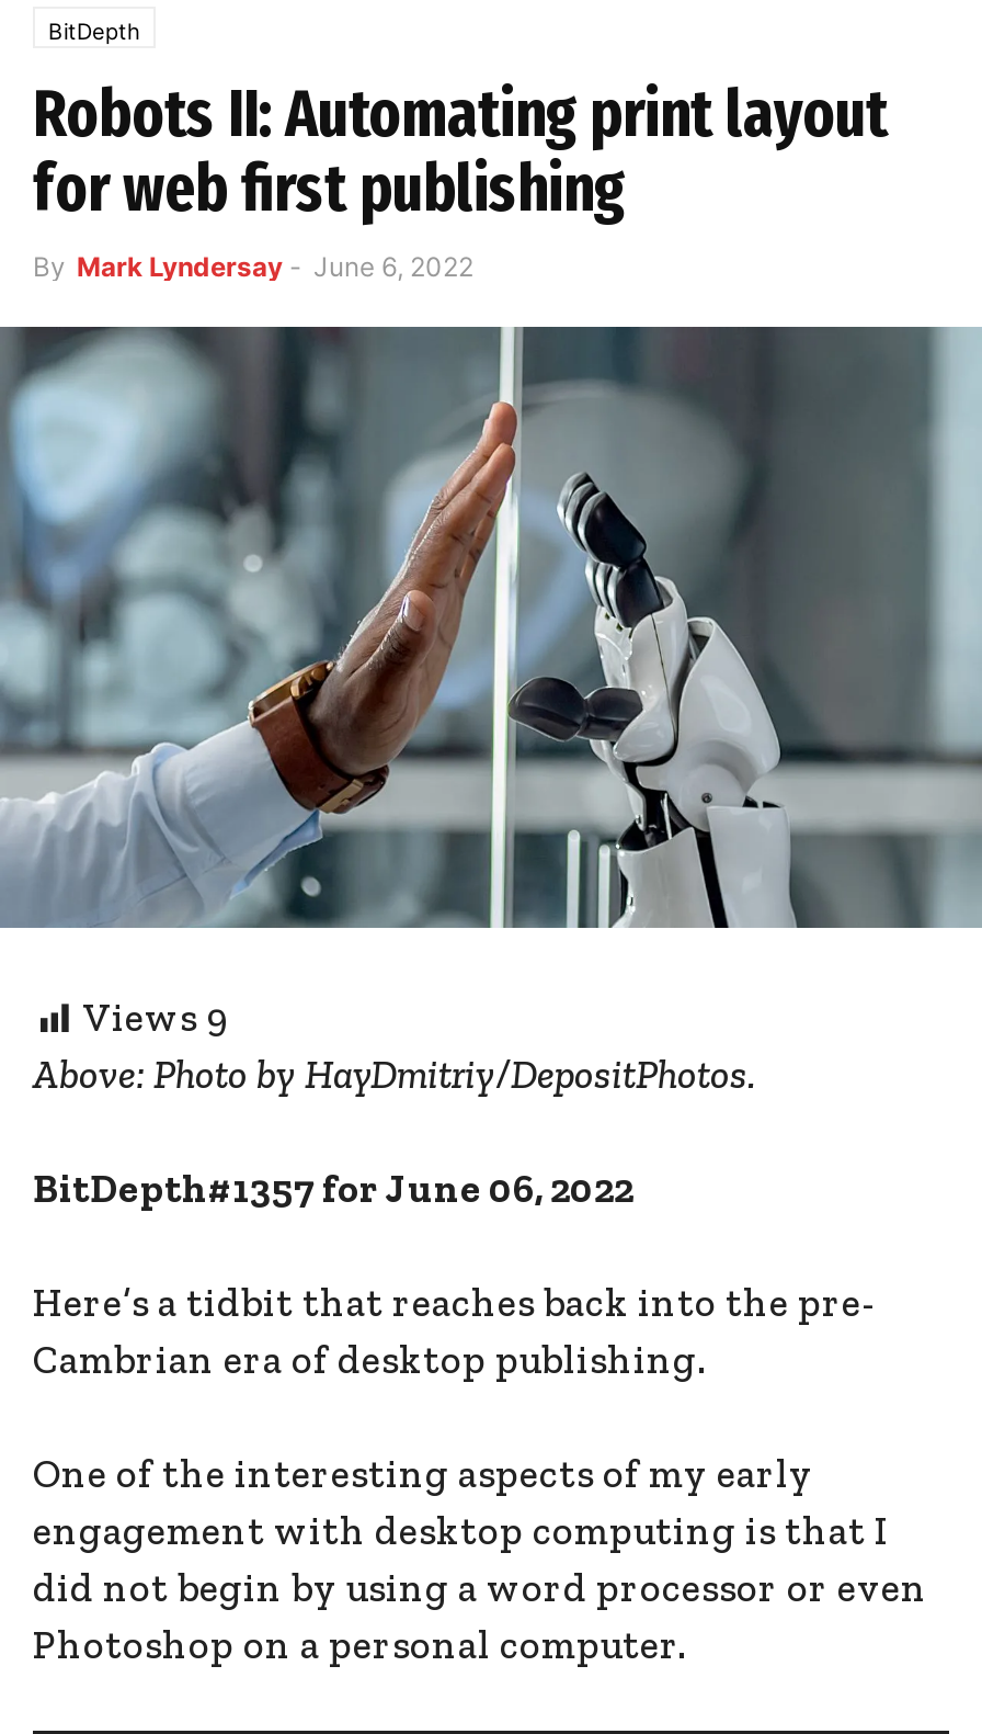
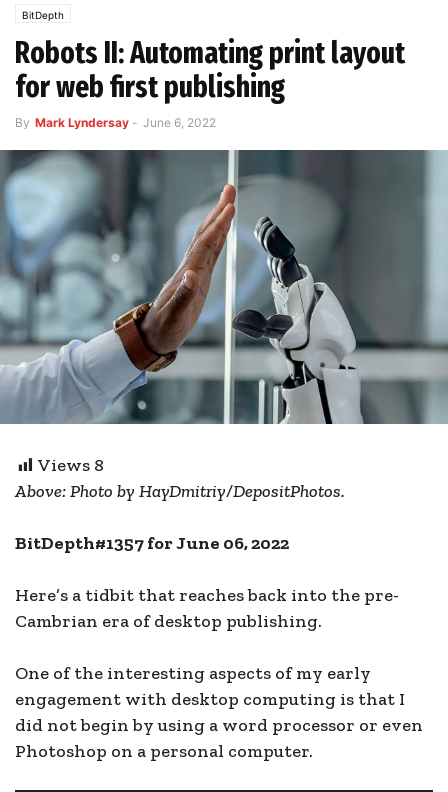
[83,994,228,1042] Views 9 -> [38,454,104,476] Views 8

